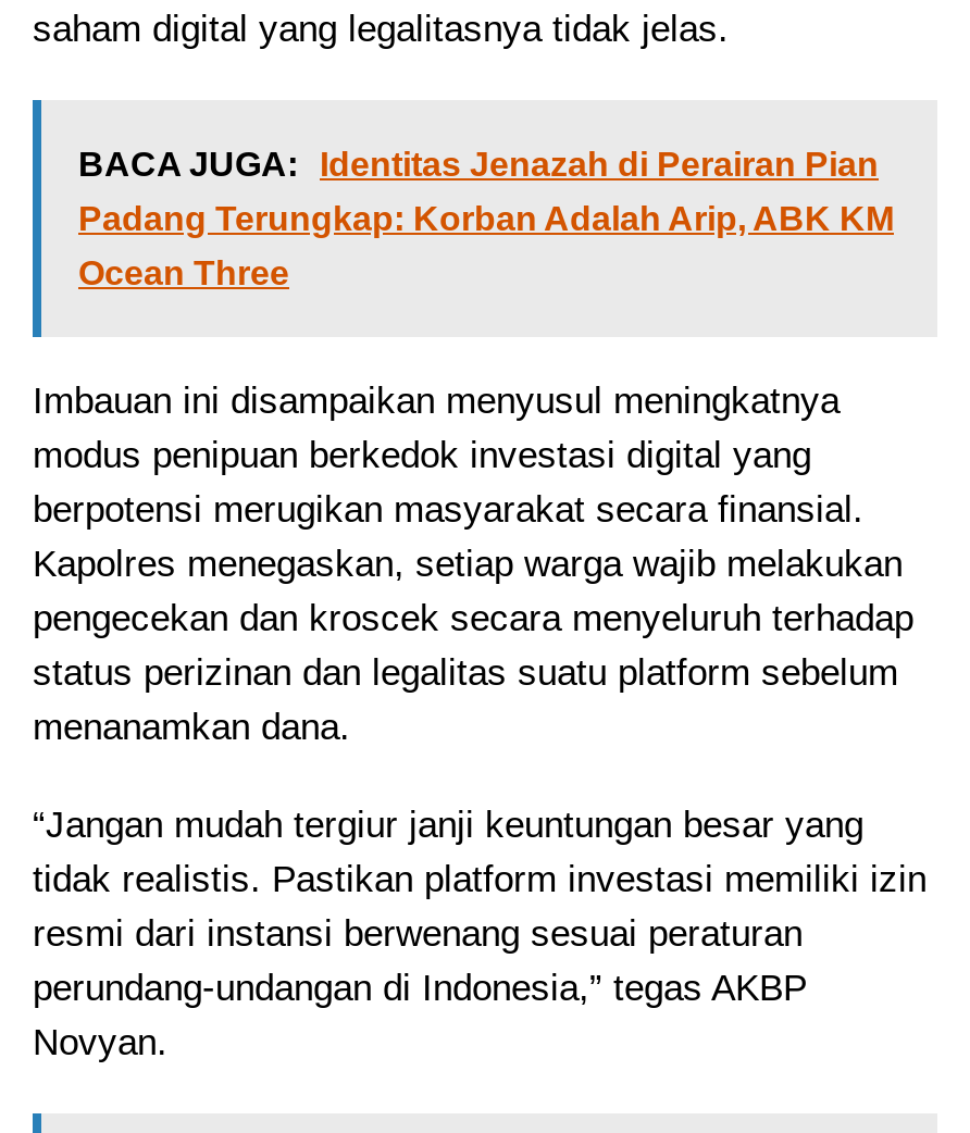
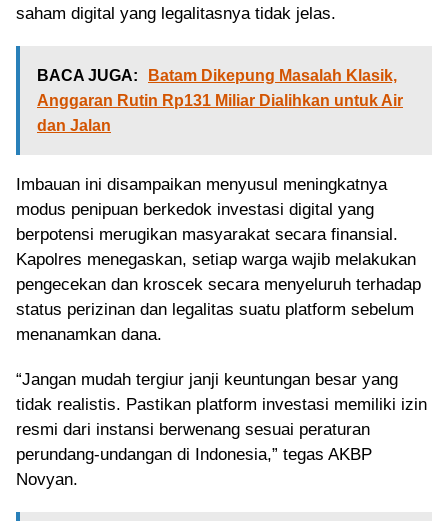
[78,146,879,183] BACA JUGA: Identitas Jenazah di Perairan Pian -> [37,67,397,84] BACA JUGA: Batam Dikepung Masalah Klasik,
[78,200,894,237] Padang Terungkap: Korban Adalah Arip, ABK KM -> [37,92,403,109] Anggaran Rutin Rp131 Miliar Dialihkan untuk Air
[78,254,289,291] Ocean Three -> [37,117,111,134] dan Jalan

